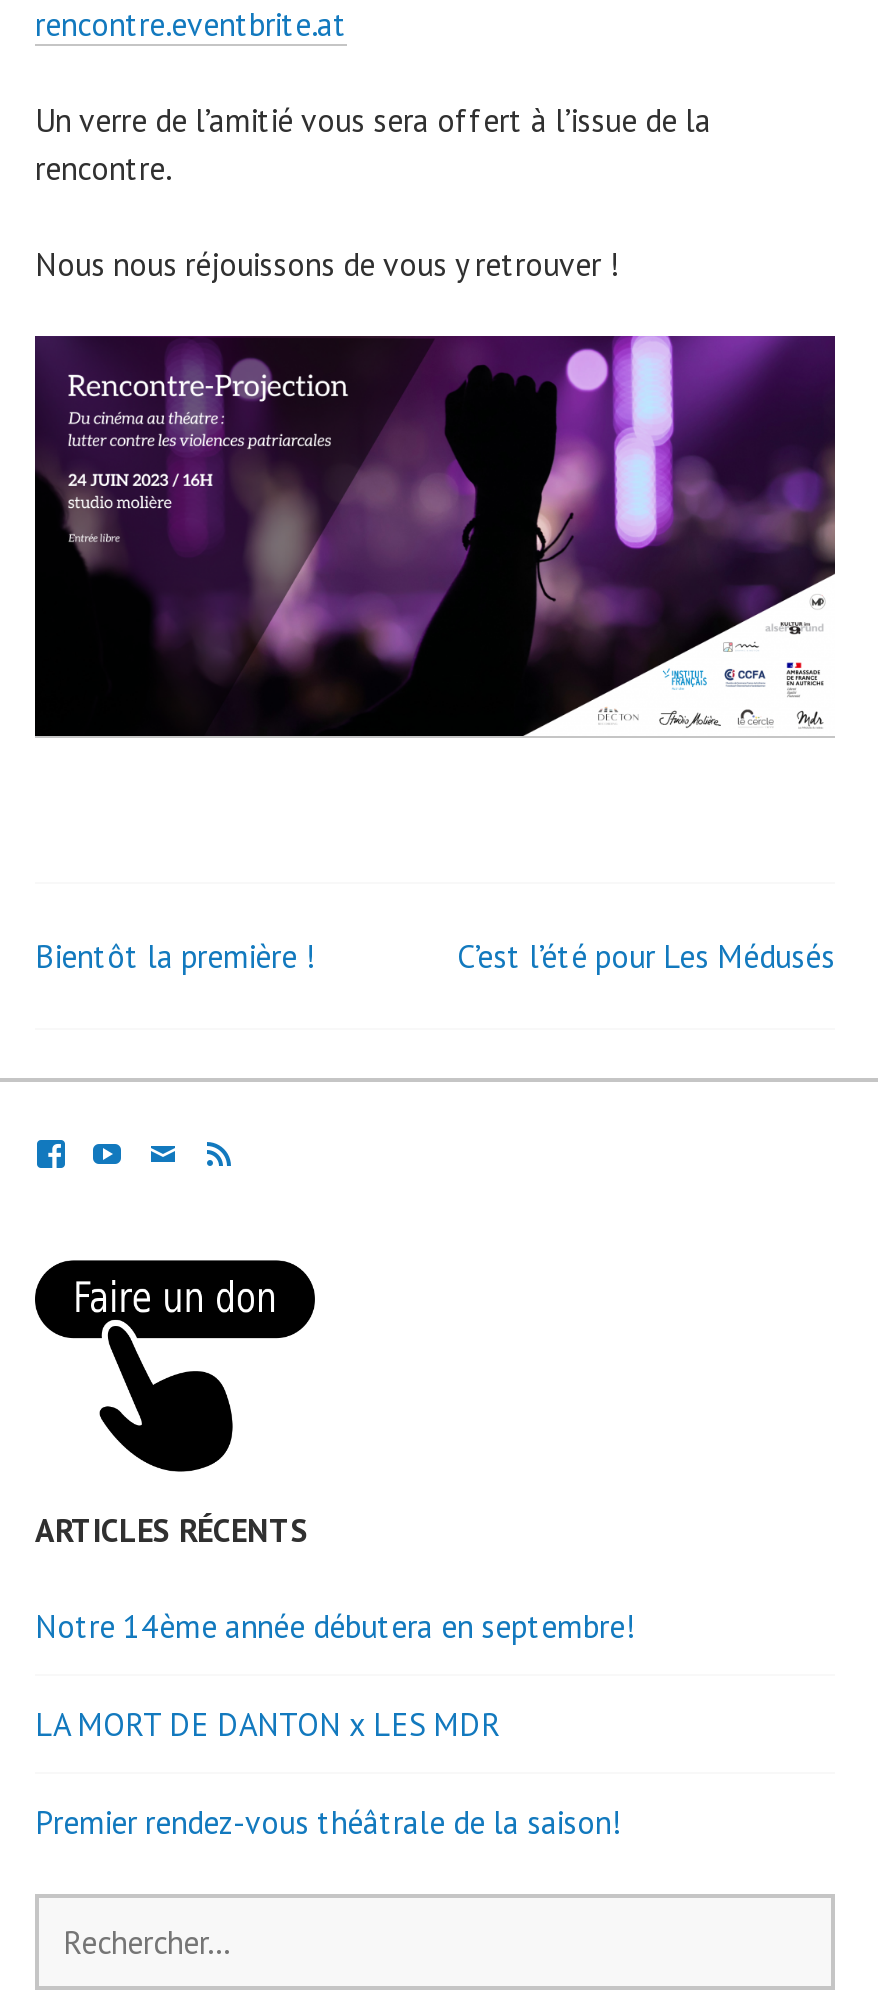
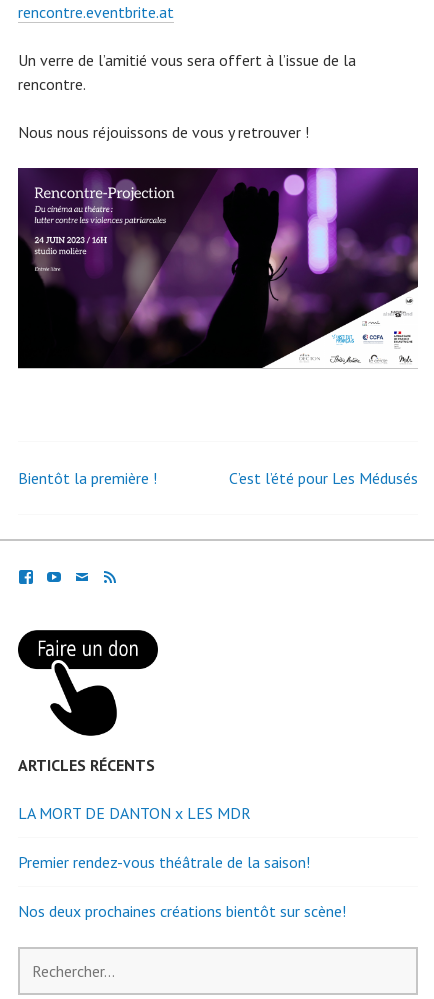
[35,1607,633,1647] Notre 14ème année débutera en septembre! -> none
moved [35,1705,619,1843] -> [18,803,310,872]: LA MORT DE DANTON x LES MDR | Premier rendez-vous théâtrale de la saison!
none -> [18,901,346,921] Nos deux prochaines créations bientôt sur scène!

